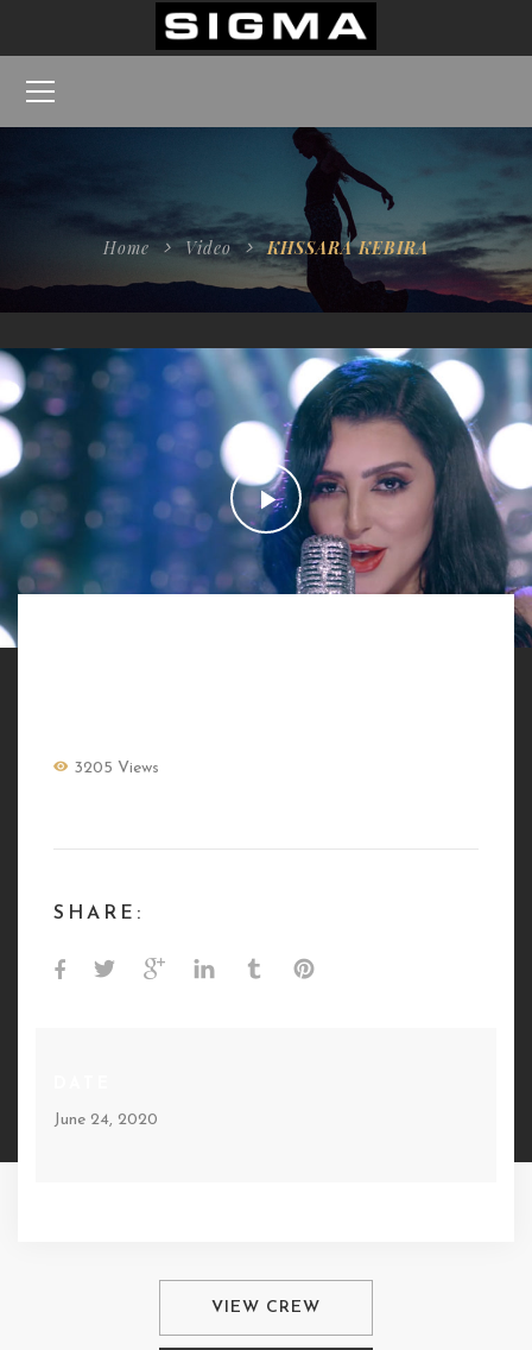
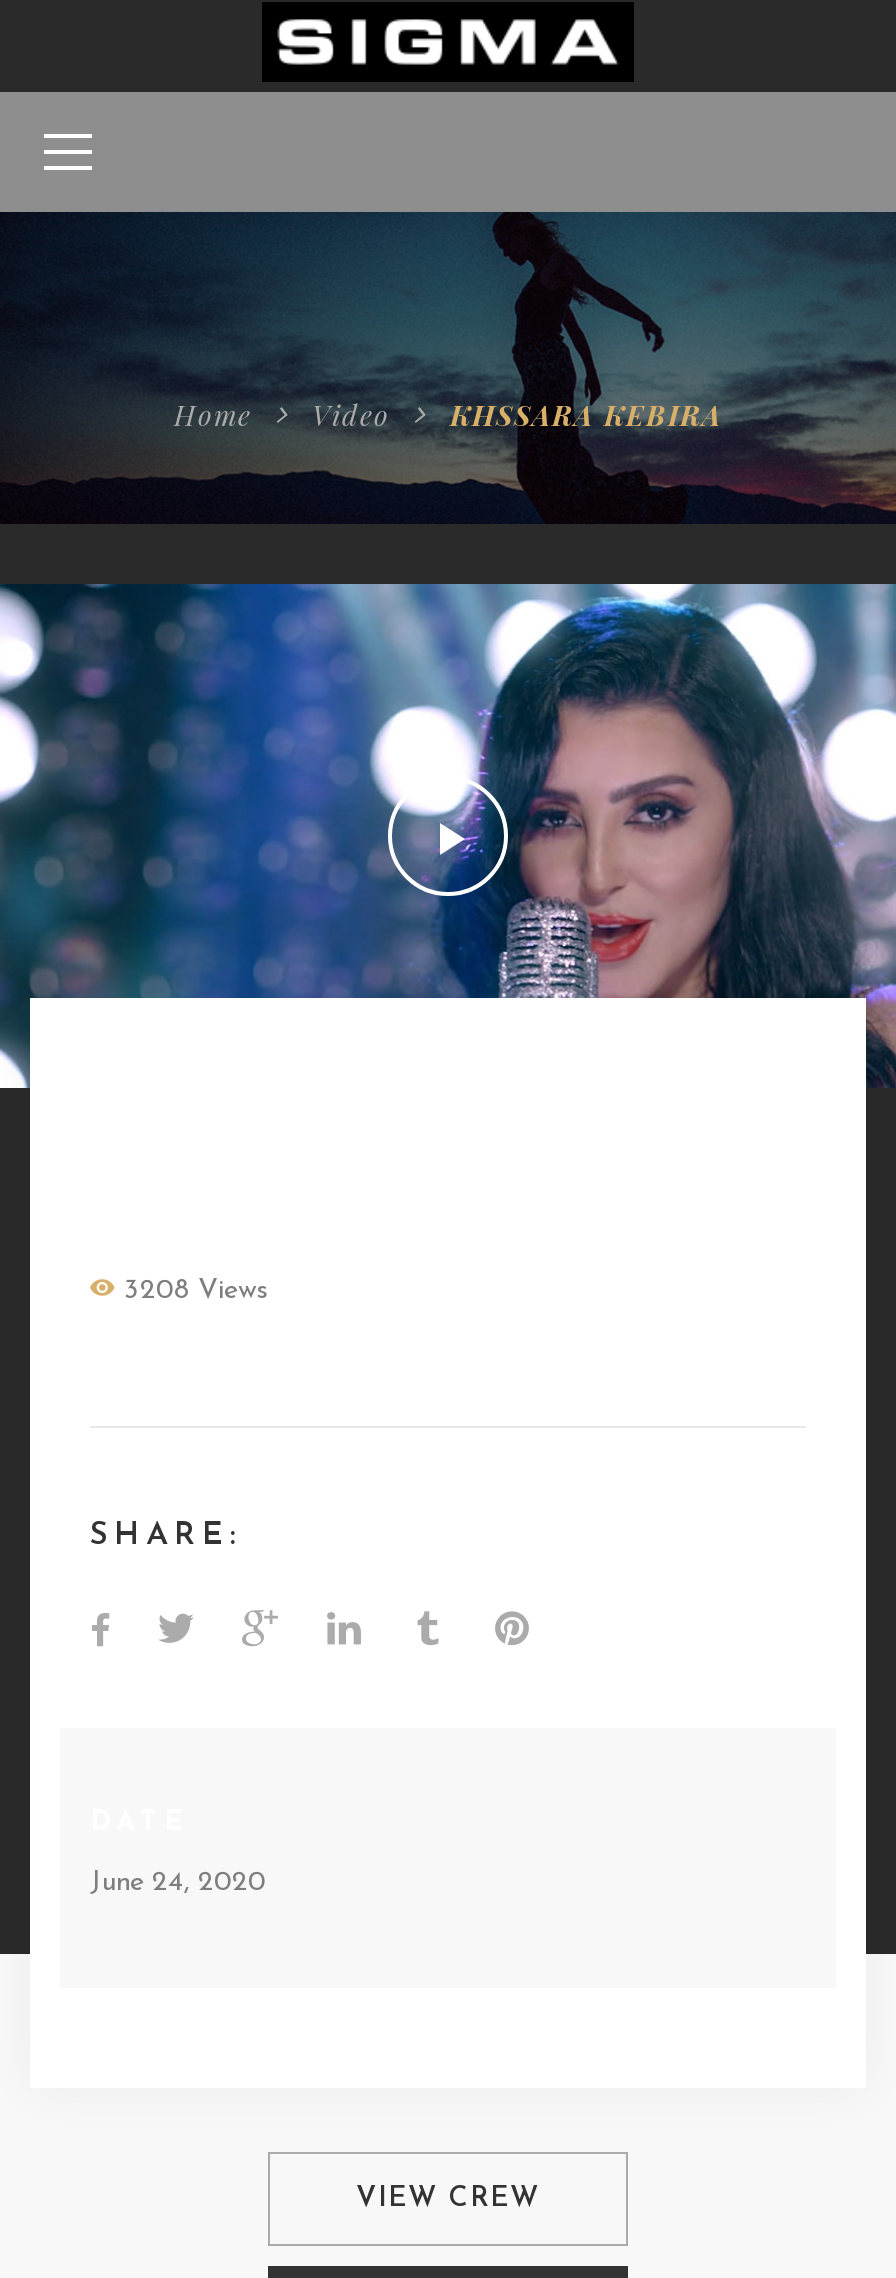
[74,759,159,777] 3205 Views -> [124,1276,268,1306] 3208 Views

